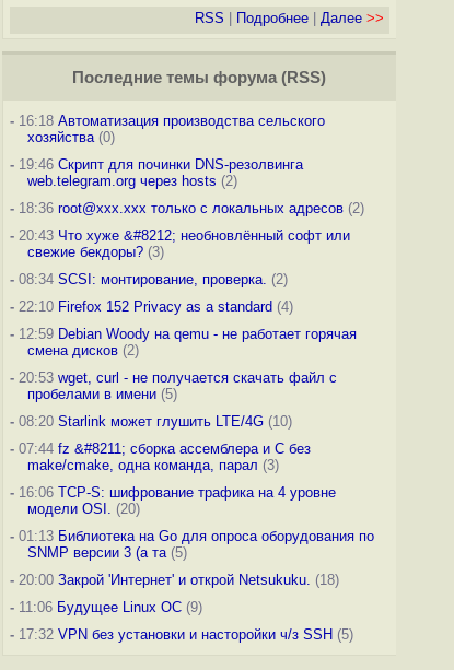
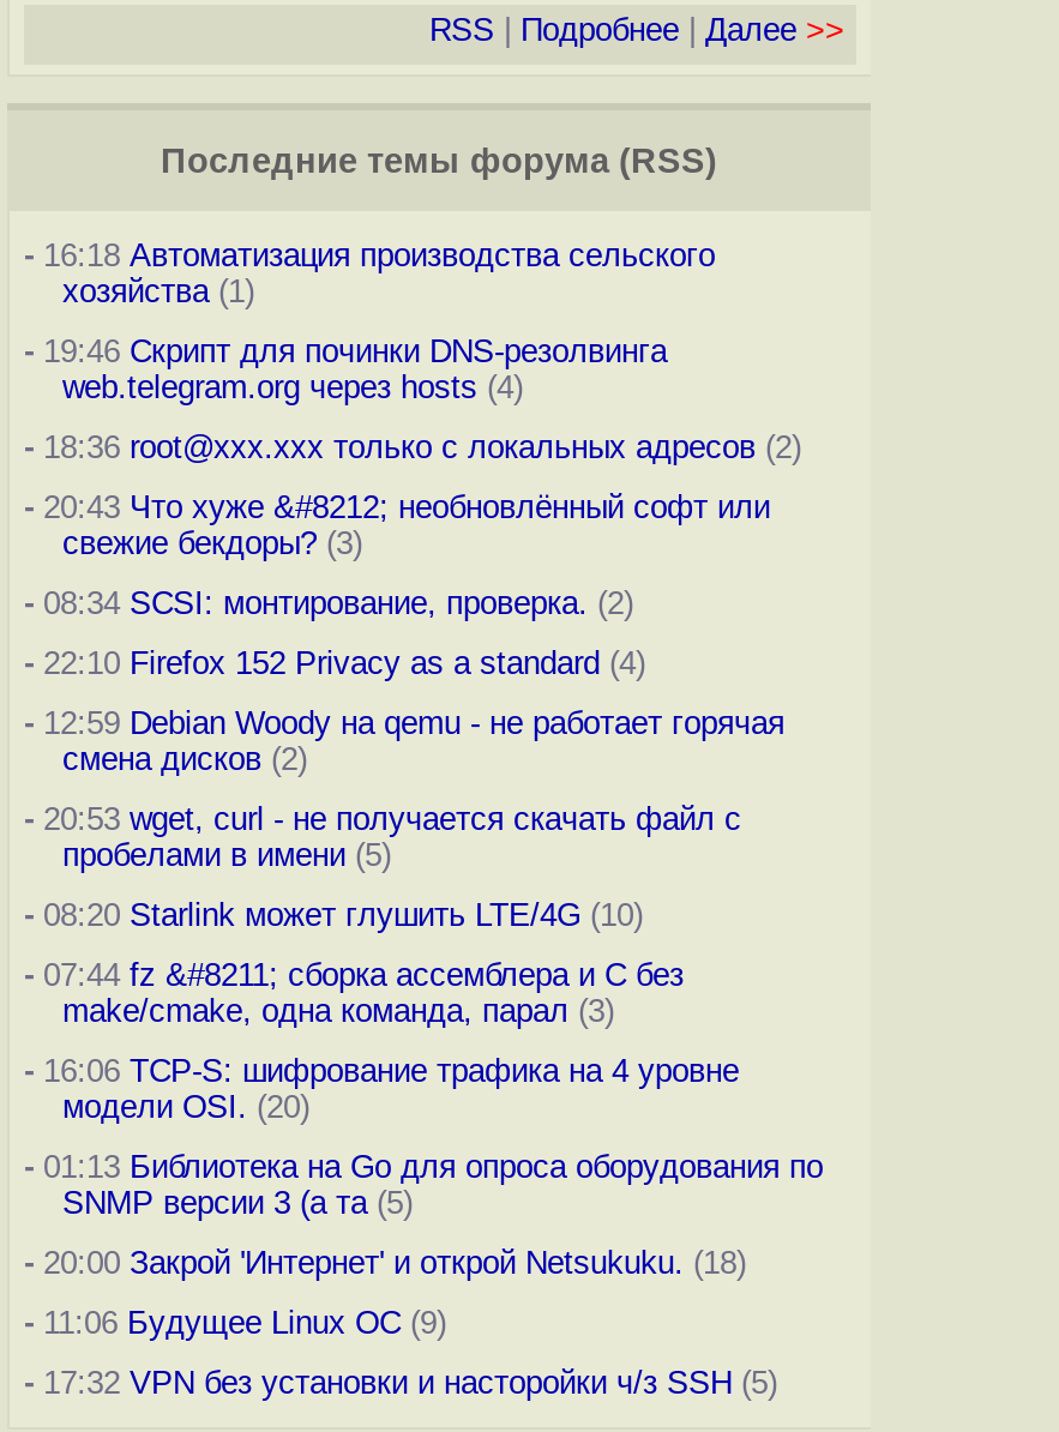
[27,129,115,145] хозяйства (0) -> [62,273,254,309] хозяйства (1)
[27,173,237,189] web.telegram.org через hosts (2) -> [62,369,523,405] web.telegram.org через hosts (4)

